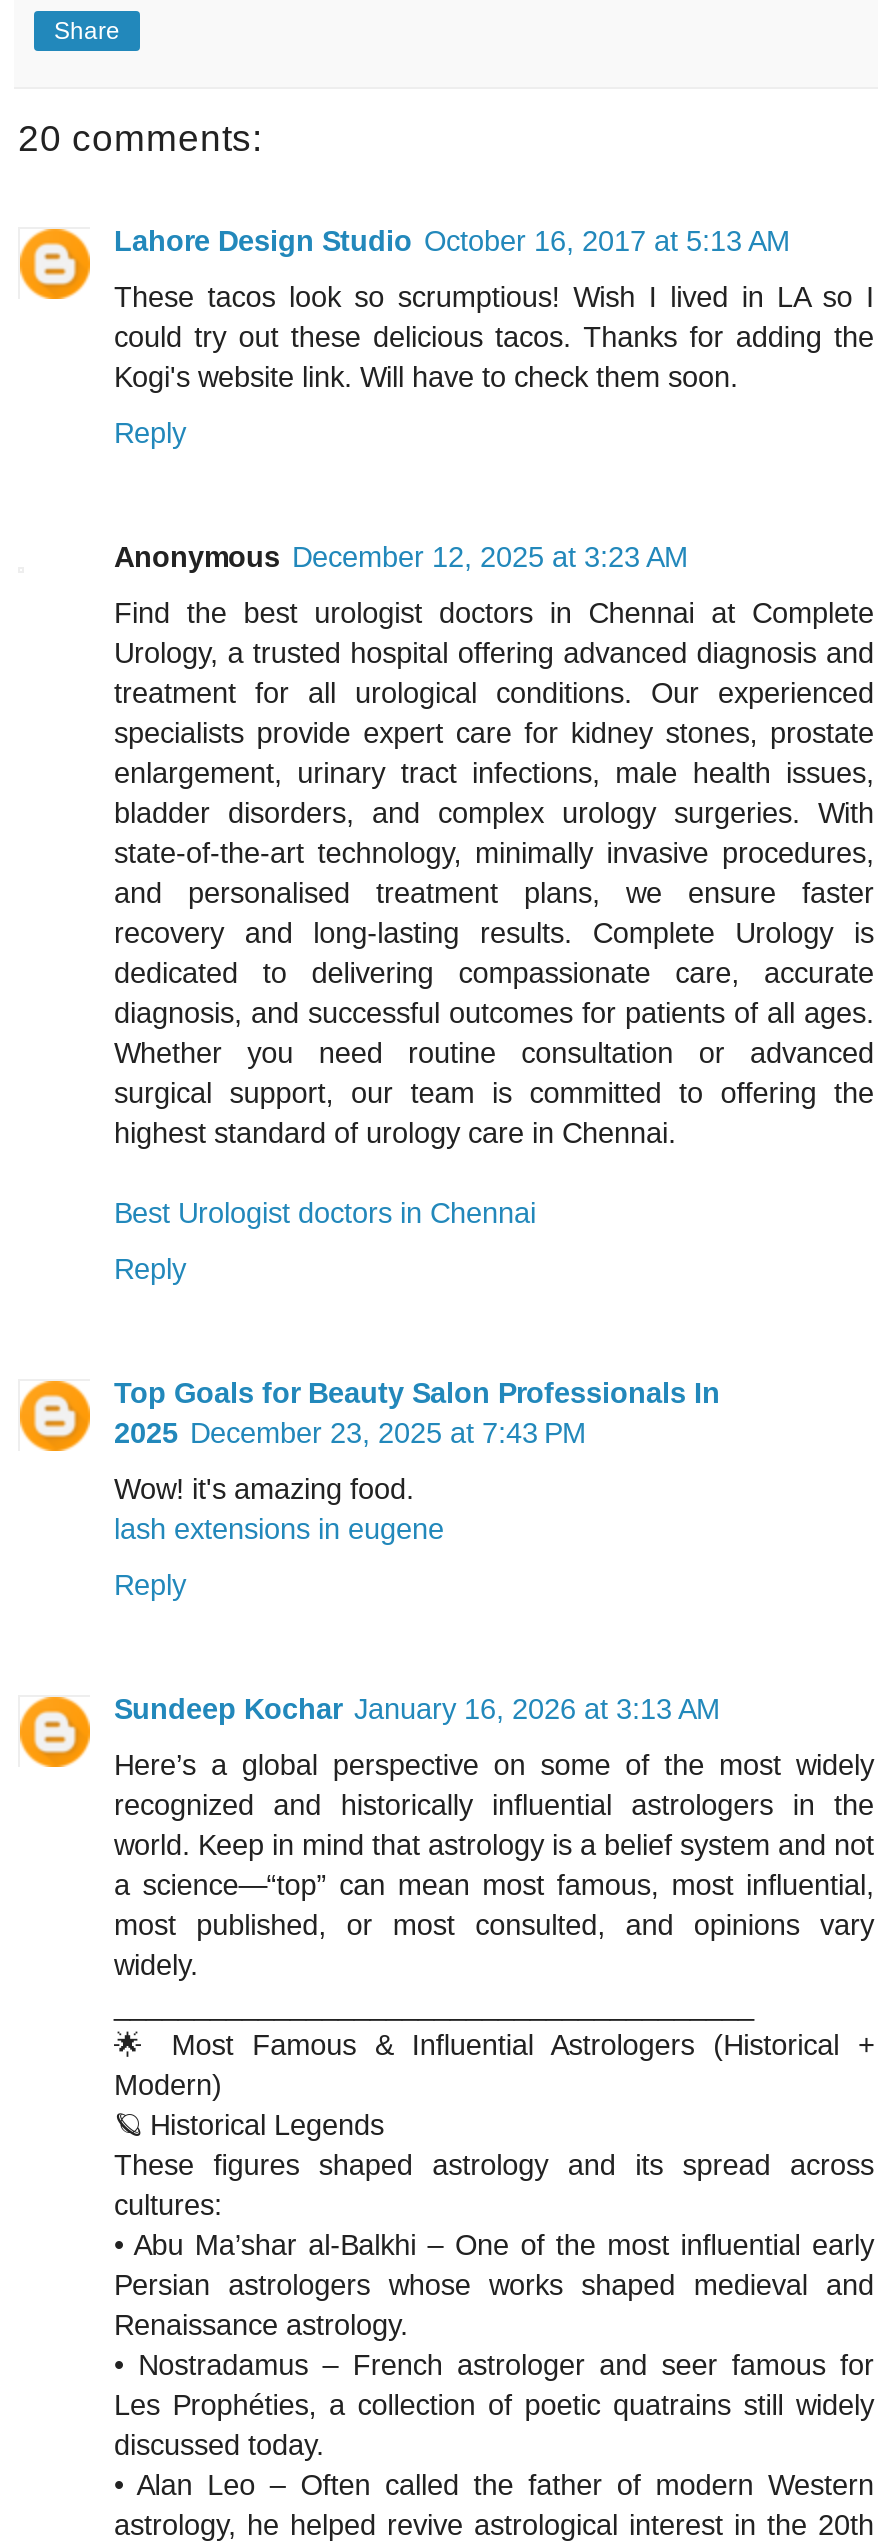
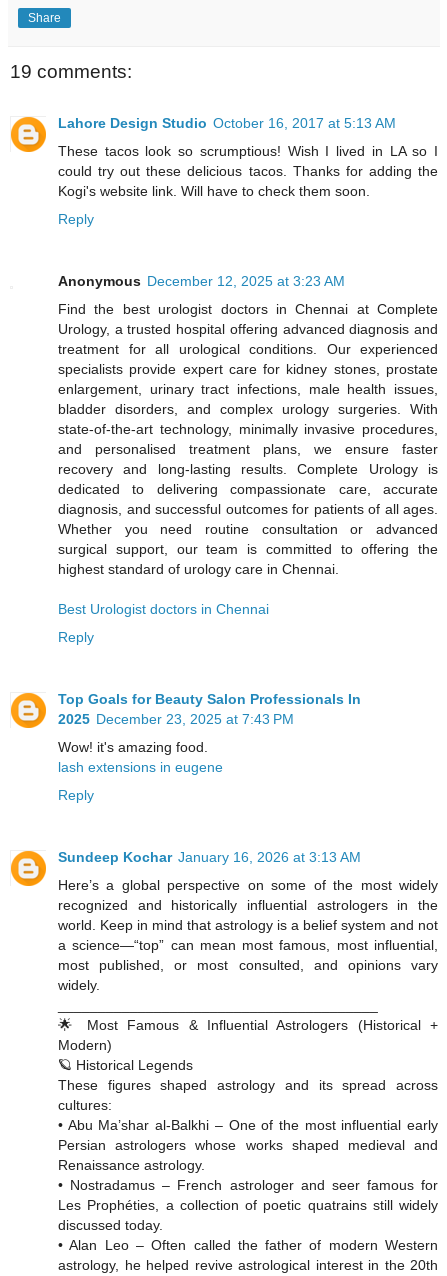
[18,116,262,158] 20 comments: -> [10,60,132,81] 19 comments:

